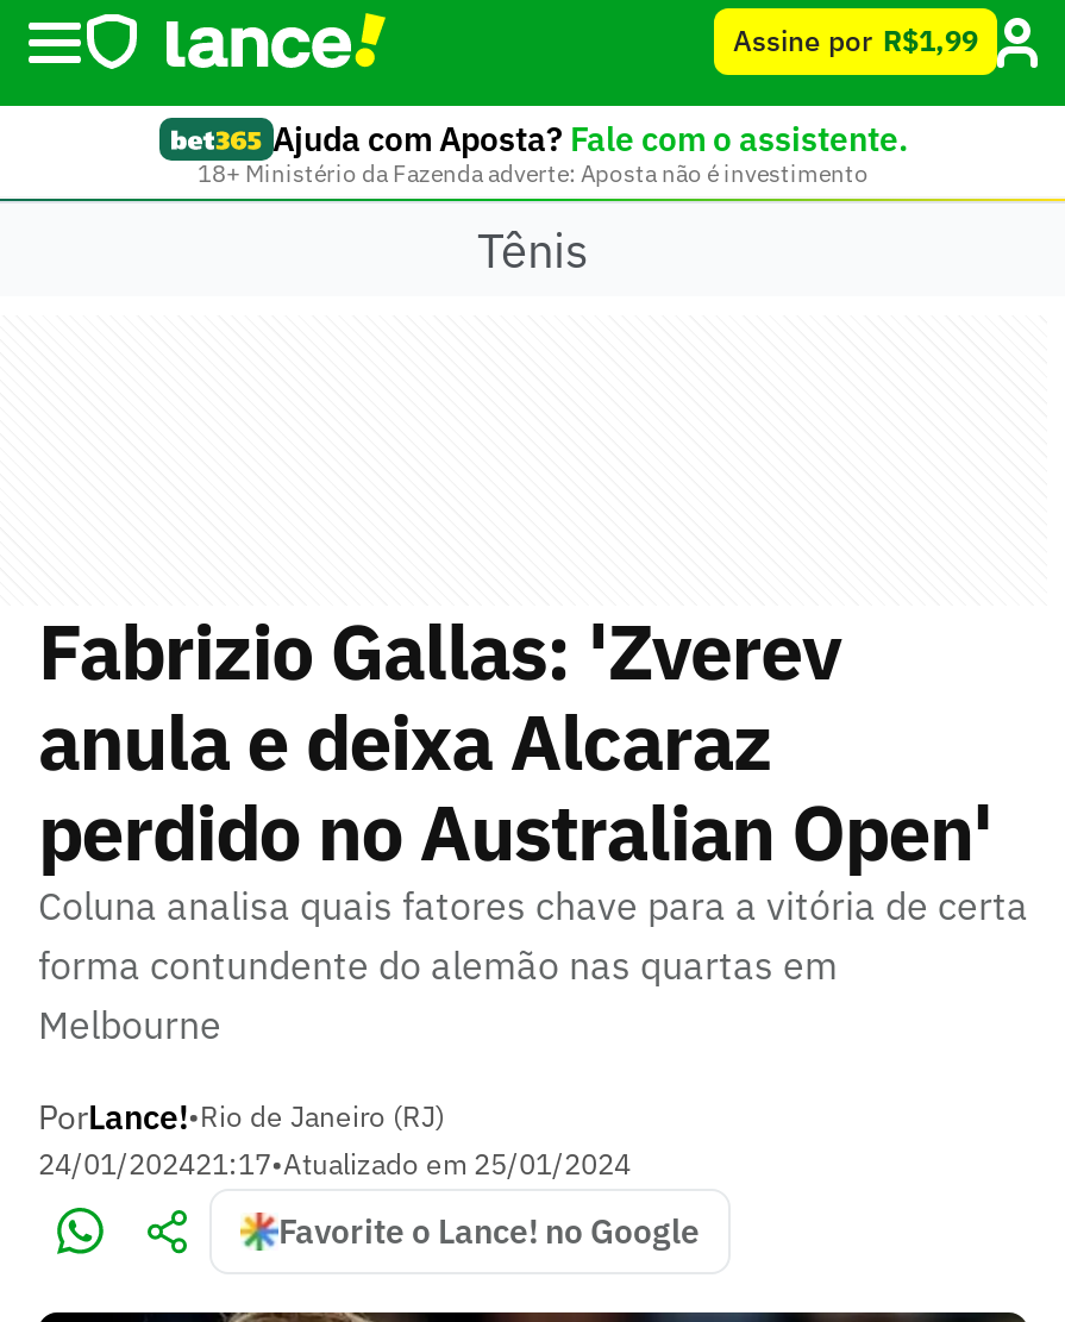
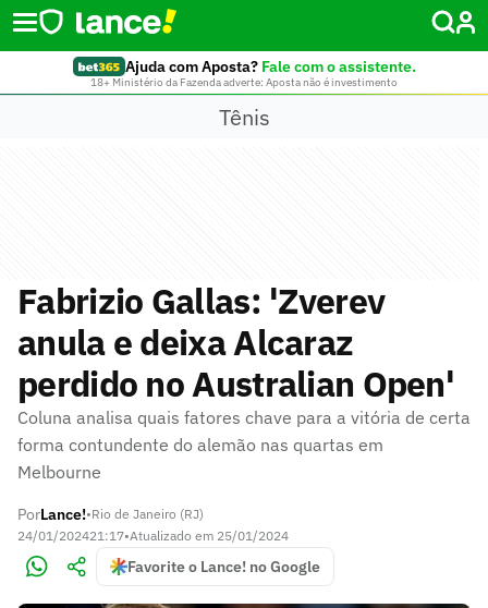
[733,23,978,58] Assine por R$1,99 -> none

